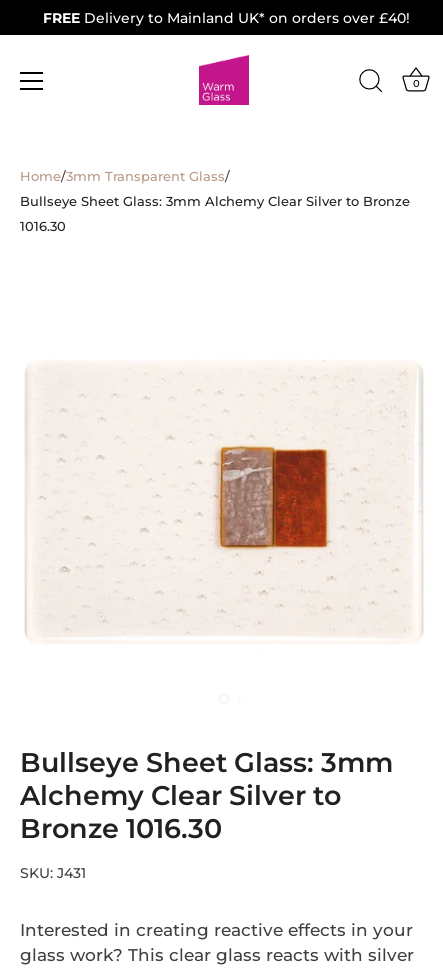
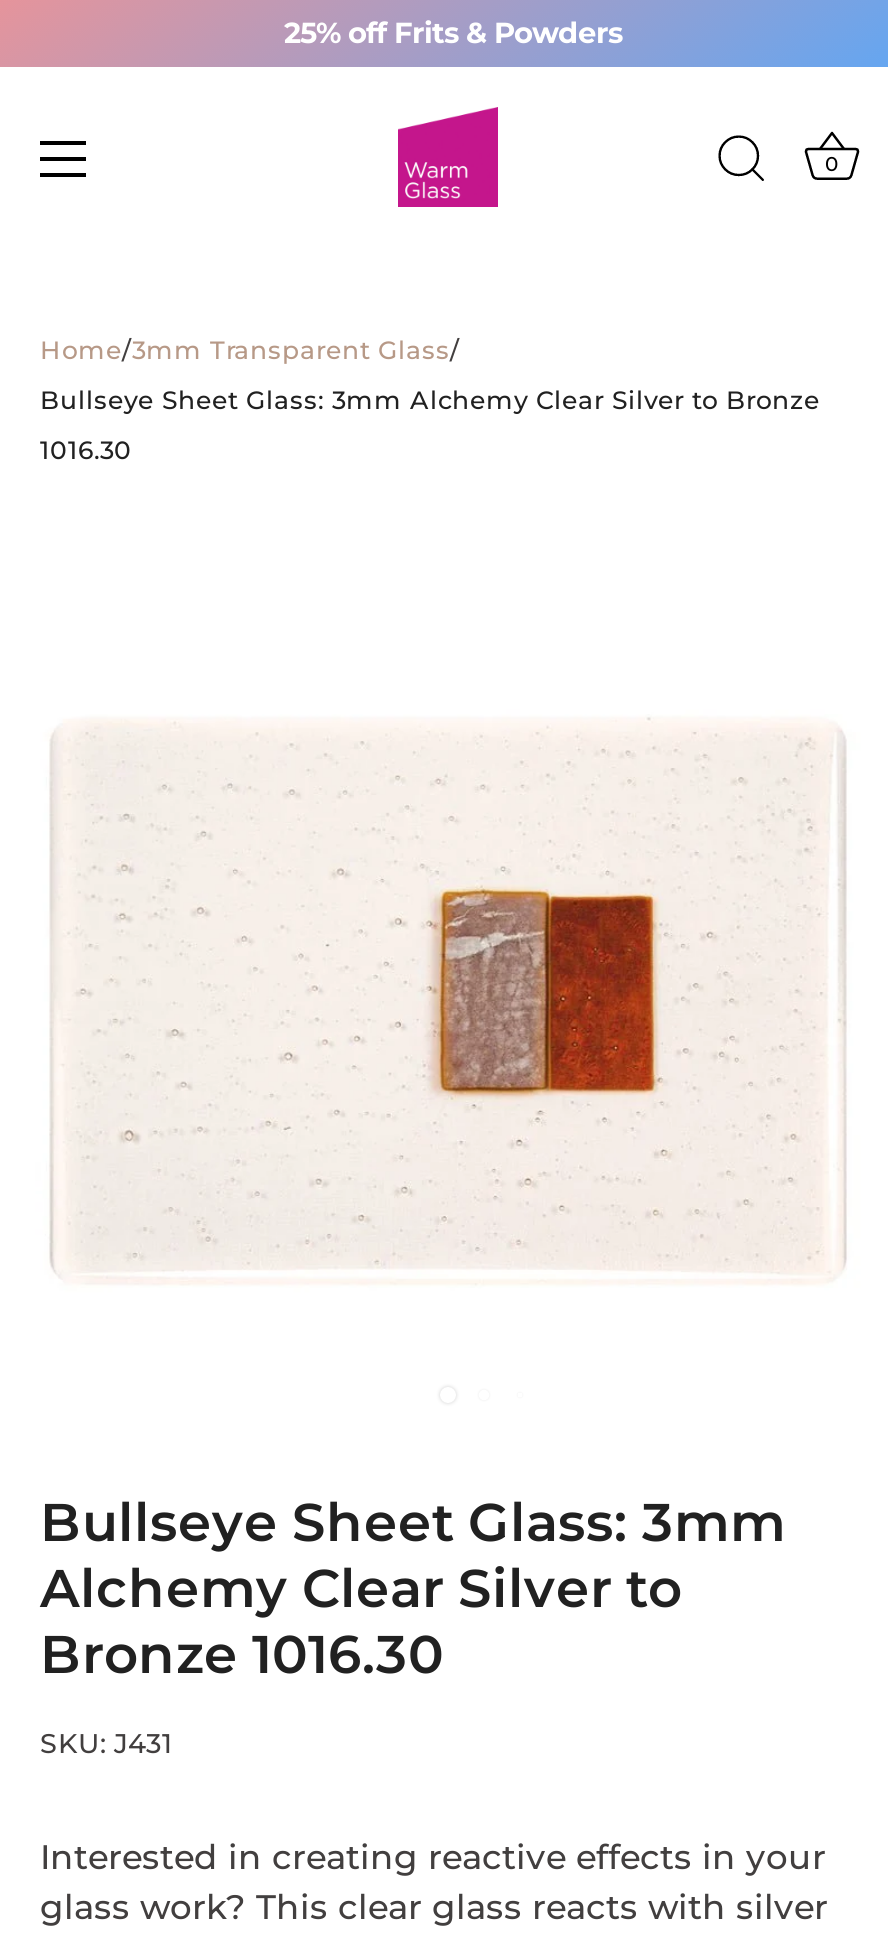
[43,8,410,26] FREE Delivery to Mainland UK* on orders over £40! -> [284,14,622,50] 25% off Frits & Powders

